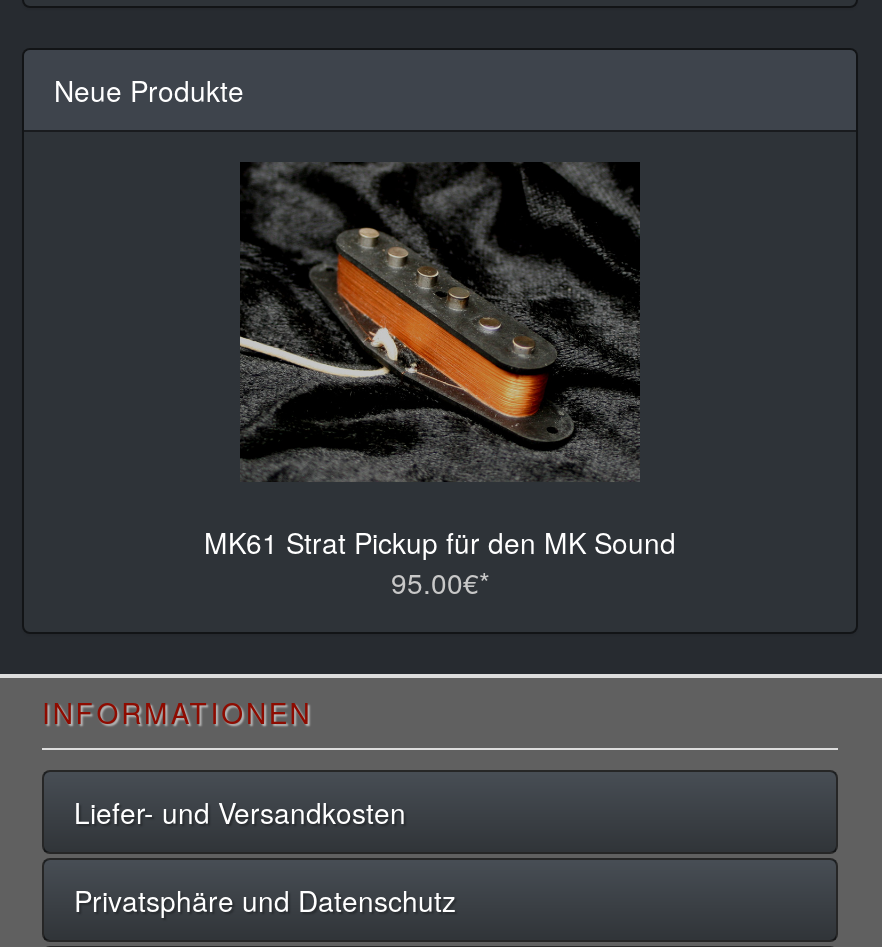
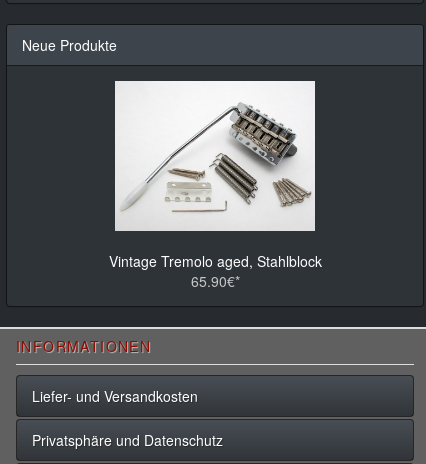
[204,162,676,602] [image] | MK61 Strat Pickup für den MK Sound | 95.00€* -> [108,80,321,291] [image] | Vintage Tremolo aged, Stahlblock | 65.90€*

